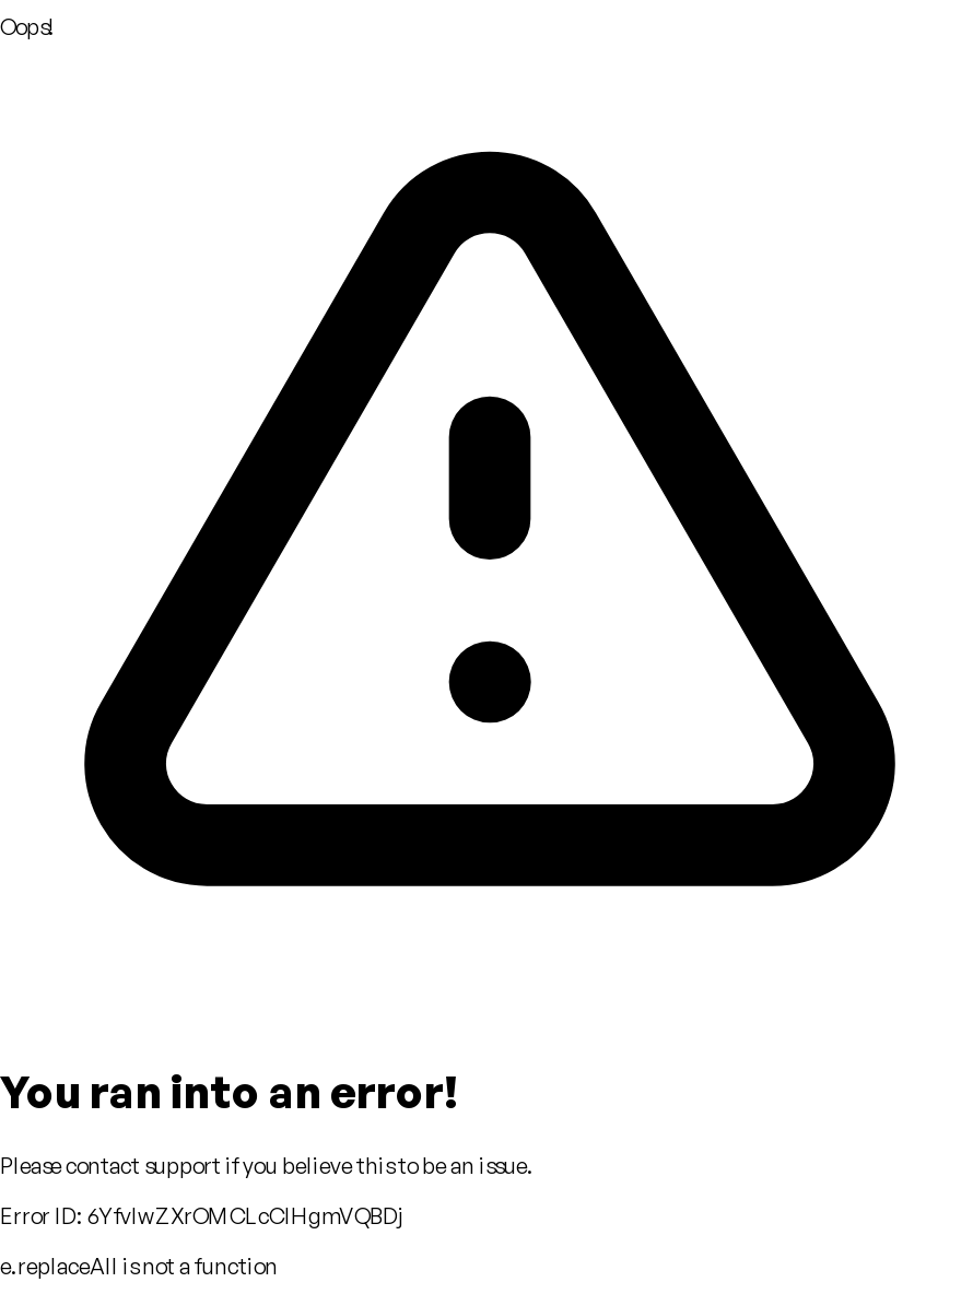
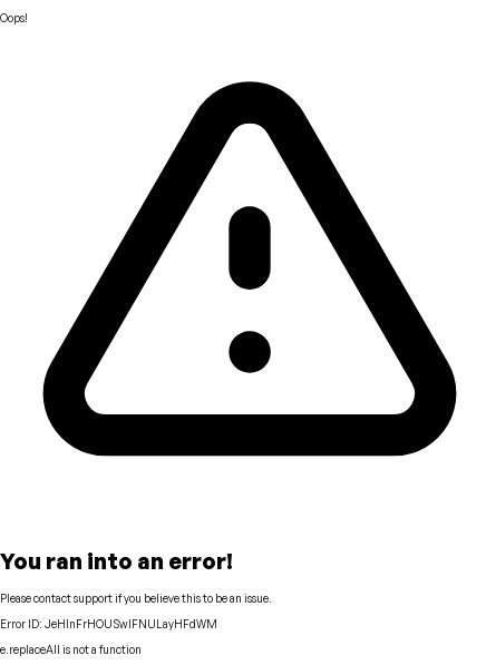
[0,1202,405,1228] Error ID: 6YfvIwZXrOMCLcCIHgmVQBDj -> [0,617,217,630] Error ID: JeHInFrHOUSwlFNULayHFdWM

